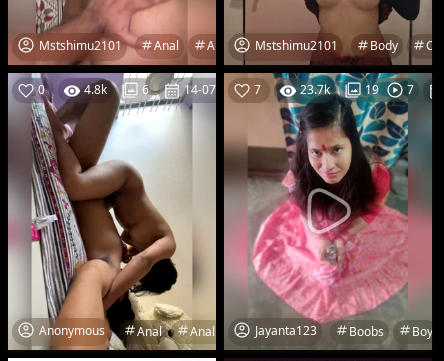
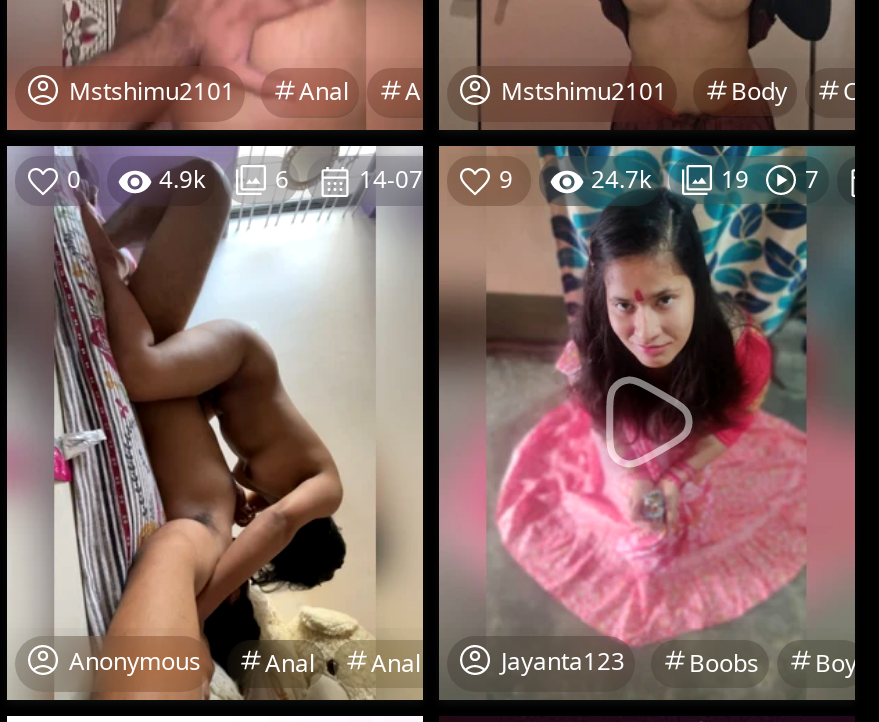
[84,81,107,98] 4.8k -> [159,162,205,196] 4.9k
[254,81,330,98] 7 | 23.7k -> [499,162,651,196] 9 | 24.7k

